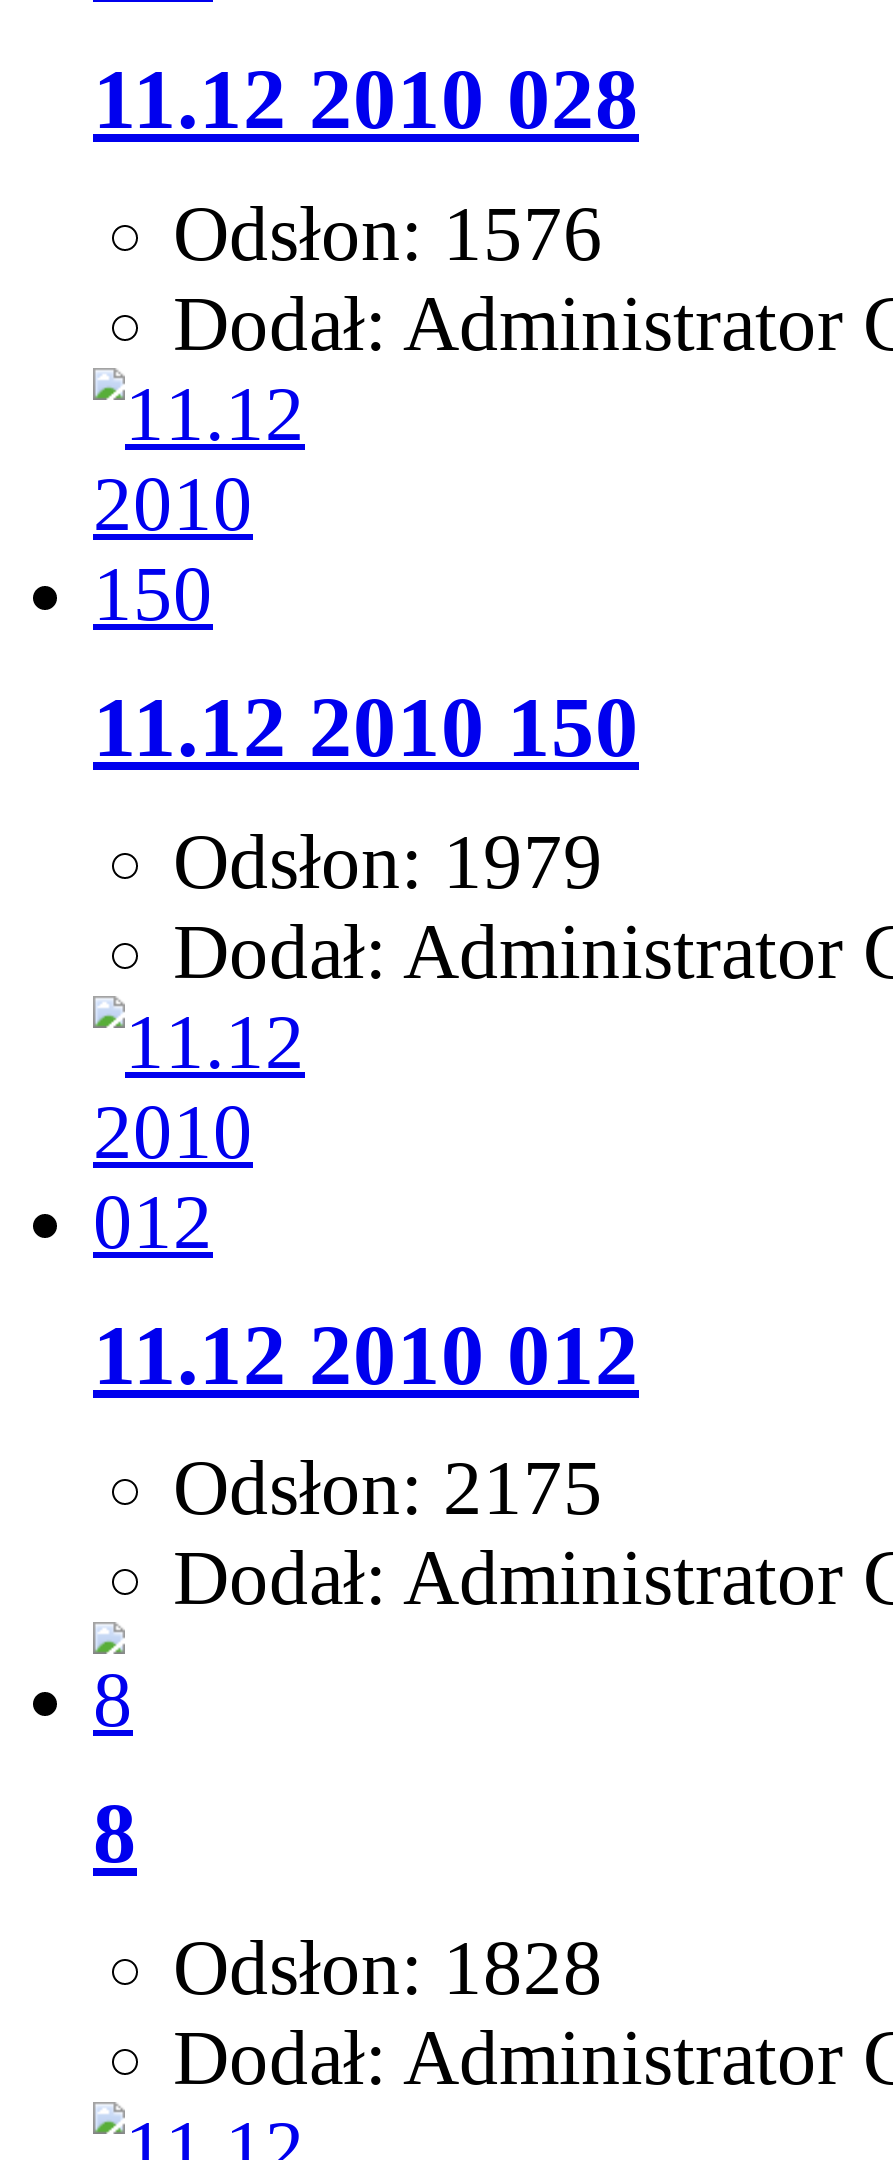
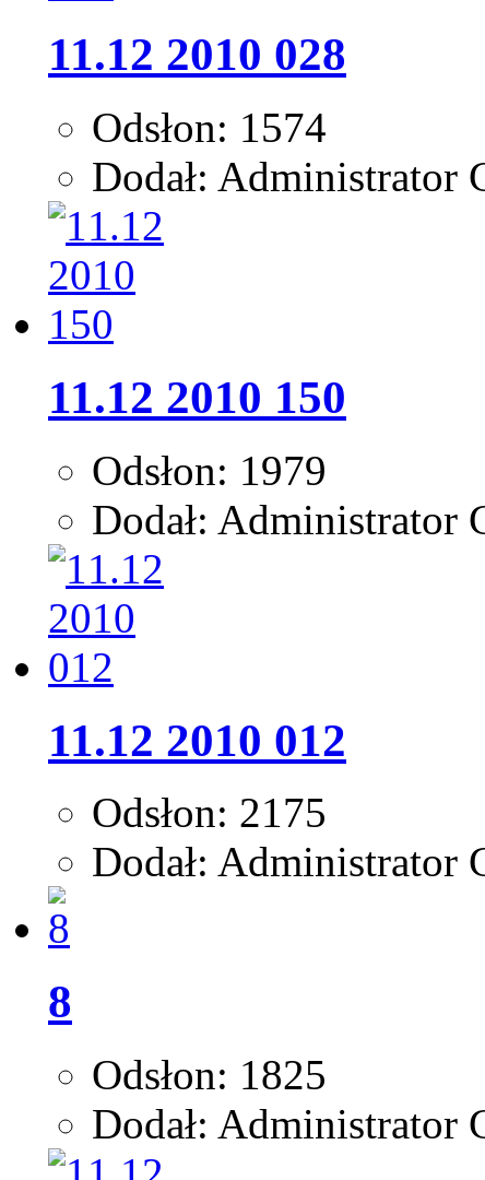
[173,190,603,276] Odsłon: 1576 -> [92,104,327,151] Odsłon: 1574
[173,1924,603,2010] Odsłon: 1828 -> [92,1051,327,1098] Odsłon: 1825

